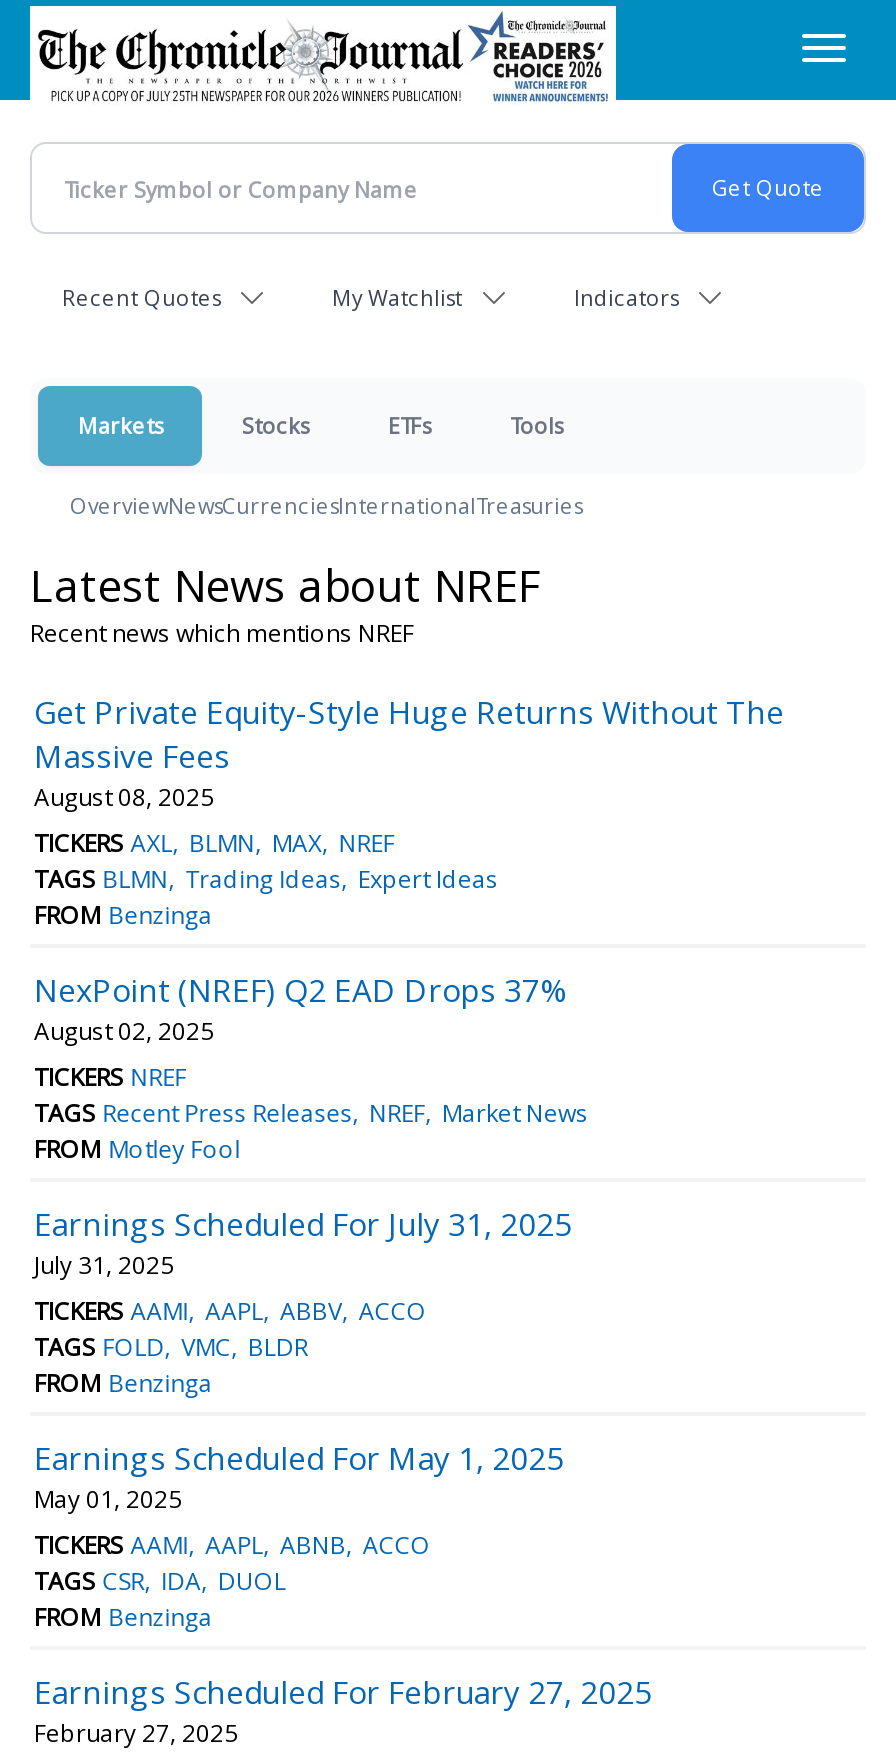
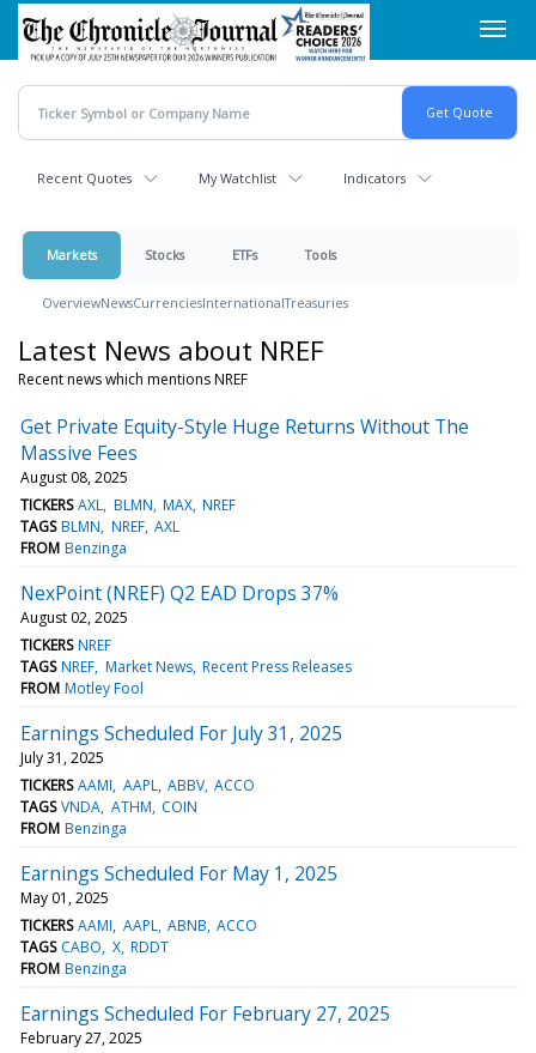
[34,862,498,896] TAGS BLMN Trading Ideas Expert Ideas -> [20,516,179,536] TAGS BLMN NREF AXL
[34,1096,588,1130] TAGS Recent Press Releases NREF Market News -> [20,656,352,677] TAGS NREF Market News Recent Press Releases
[34,1330,308,1364] TAGS FOLD VMC BLDR -> [20,796,197,817] TAGS VNDA ATHM COIN
[34,1564,286,1598] TAGS CSR IDA DUOL -> [20,937,169,957] TAGS CABO X RDDT

